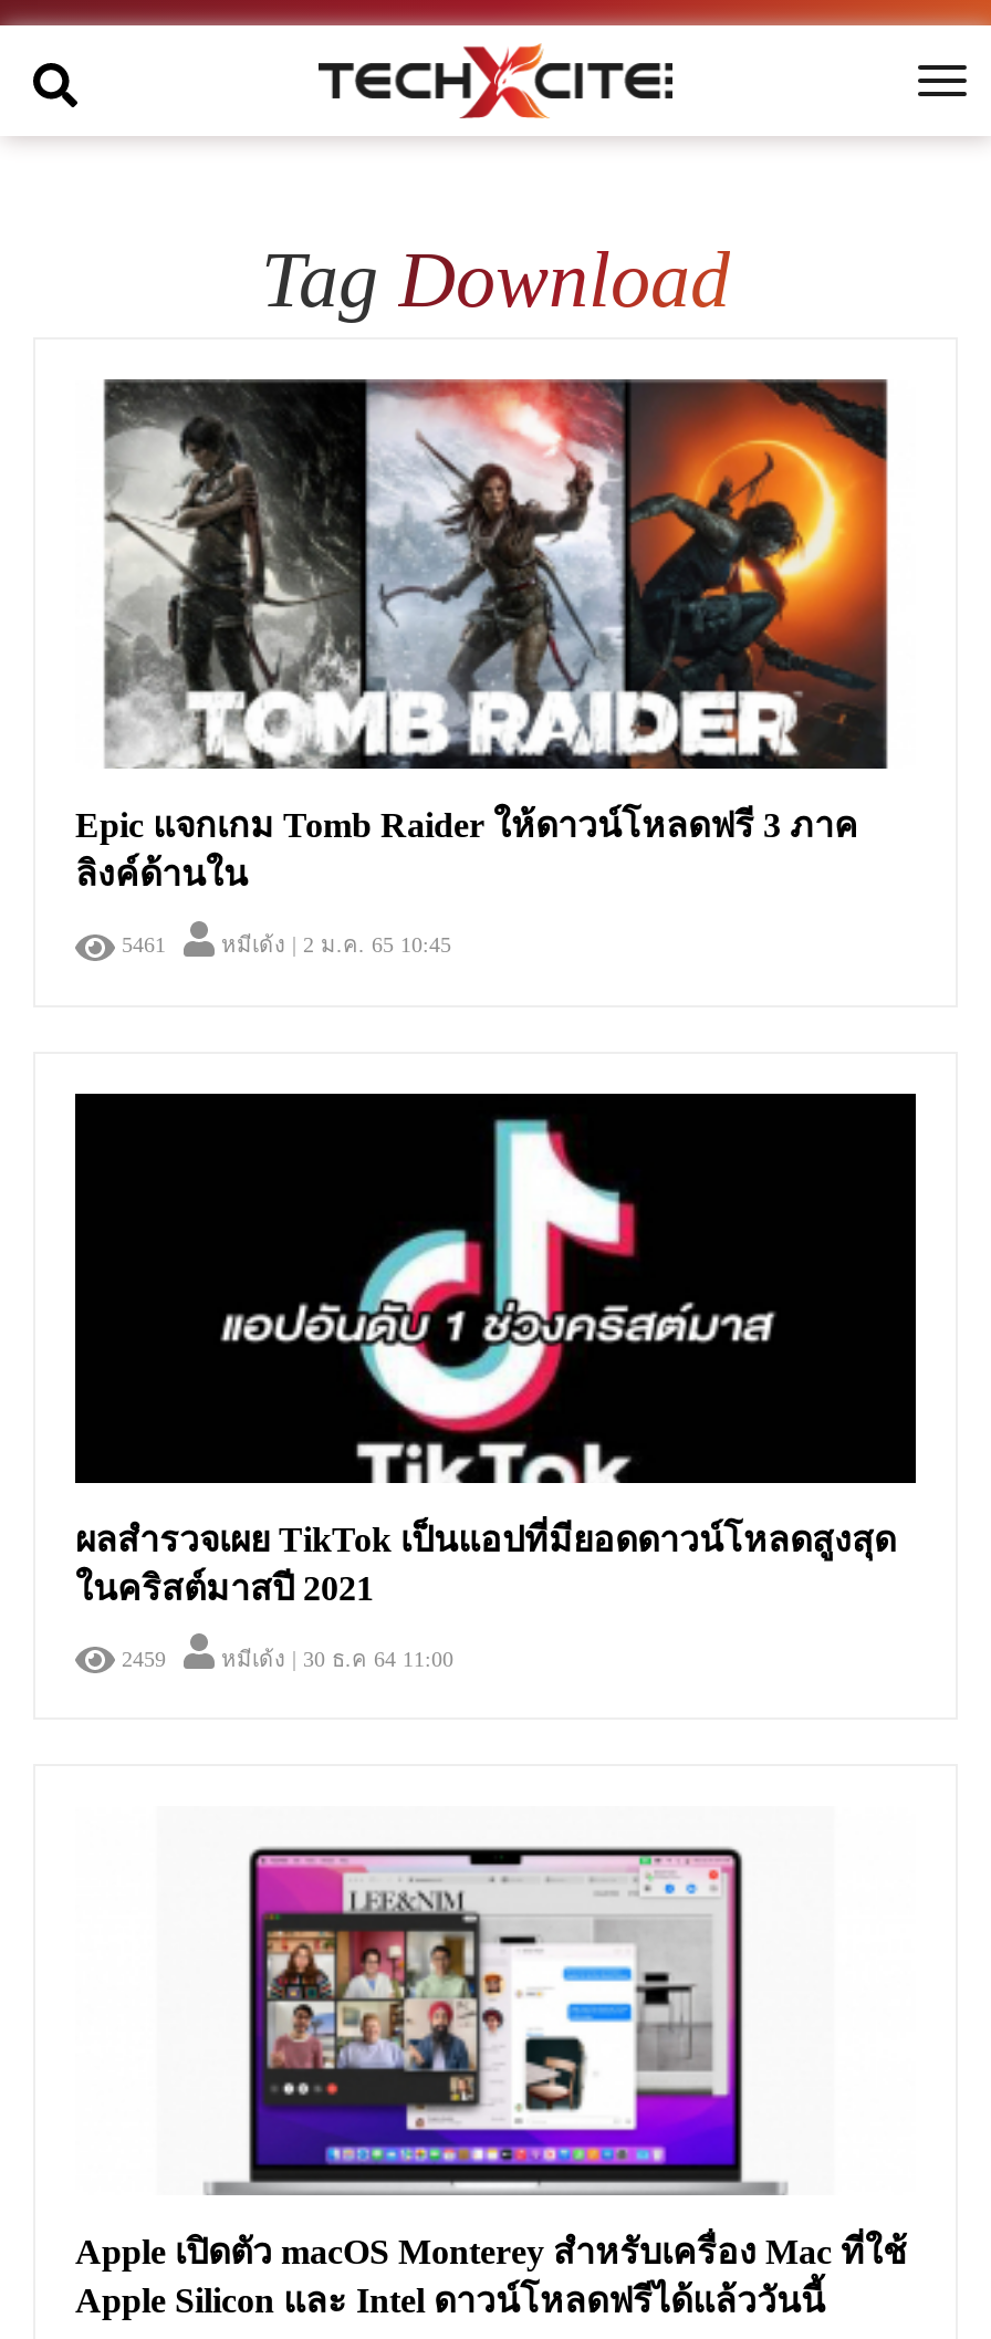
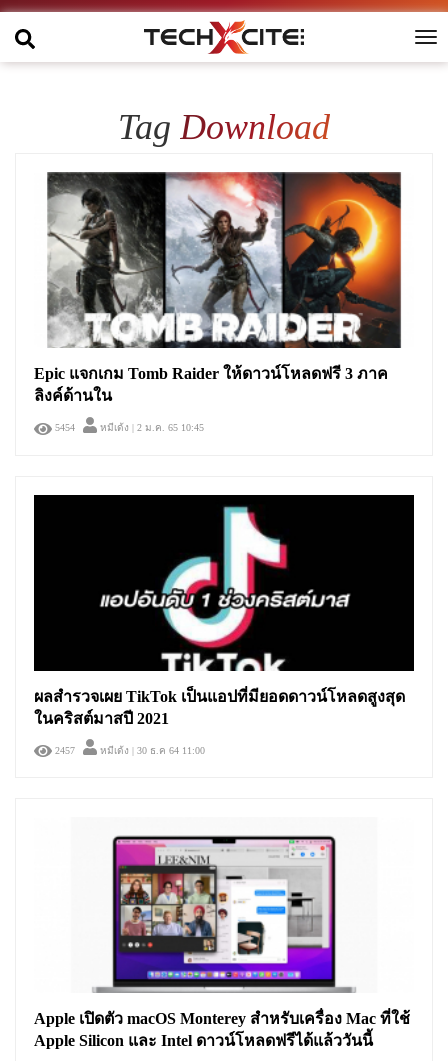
[115,932,173,957] 5461 -> [52,422,78,433] 5454
[115,1646,173,1670] 2459 -> [52,745,78,756] 2457

